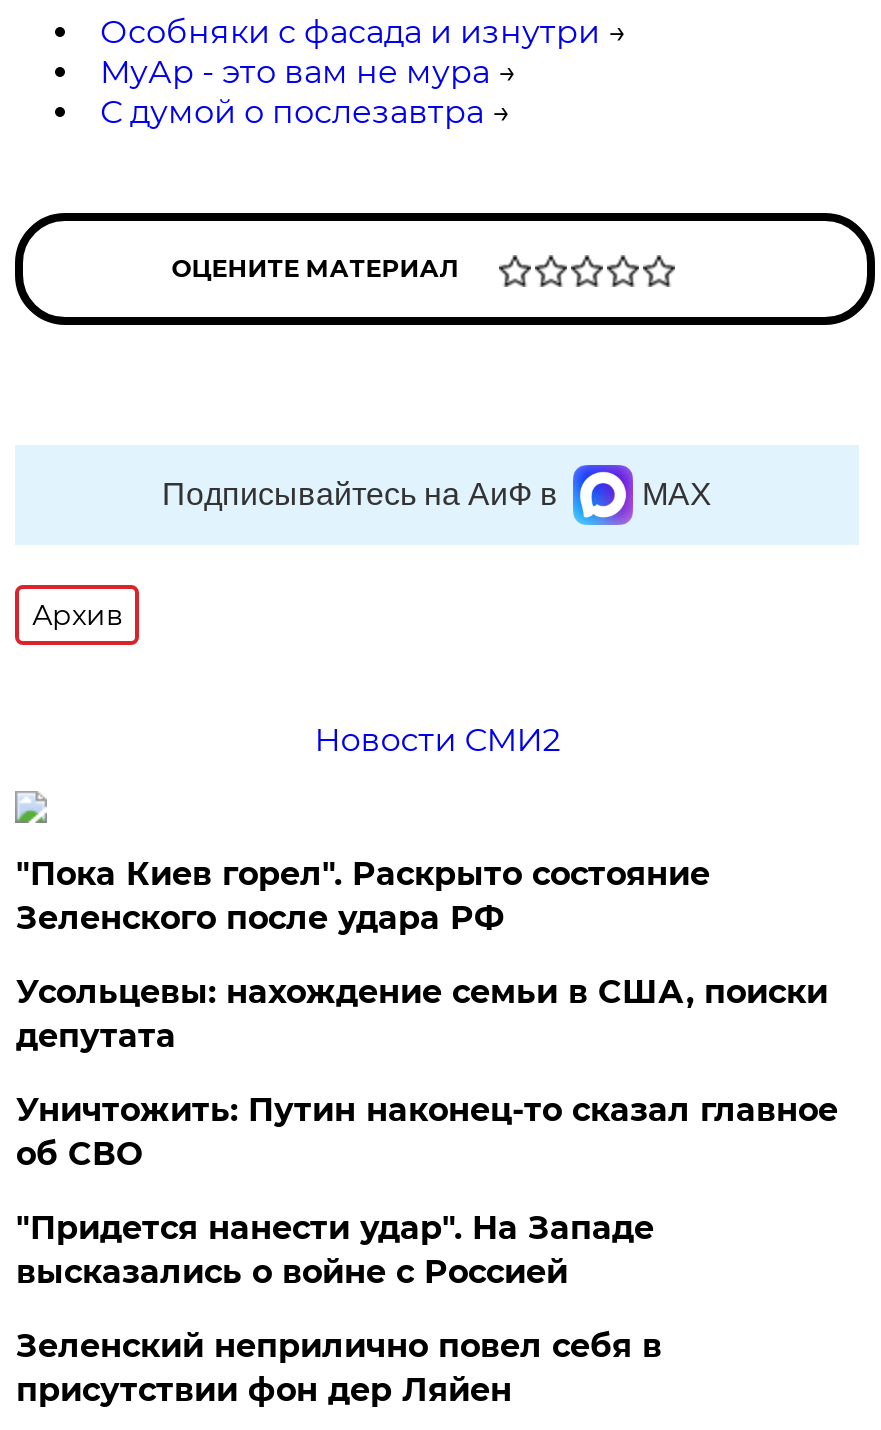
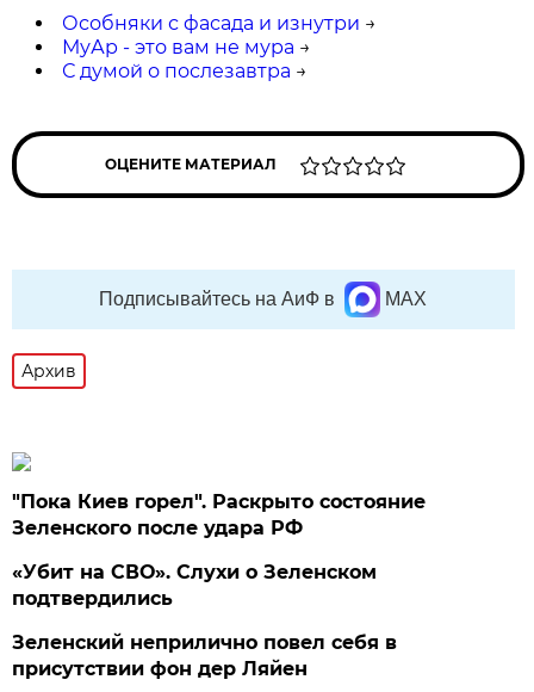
[314,721,560,759] Новости СМИ2 -> none
[16,973,838,1291] Усольцевы: нахождение семьи в США, поиски | депутата | Уничтожить: Путин наконец-то сказал главное | об СВО | "Придется нанести удар". На Западе | высказались о войне с Россией -> [12,561,377,610] «Убит на СВО». Слухи о Зеленском | подтвердились

